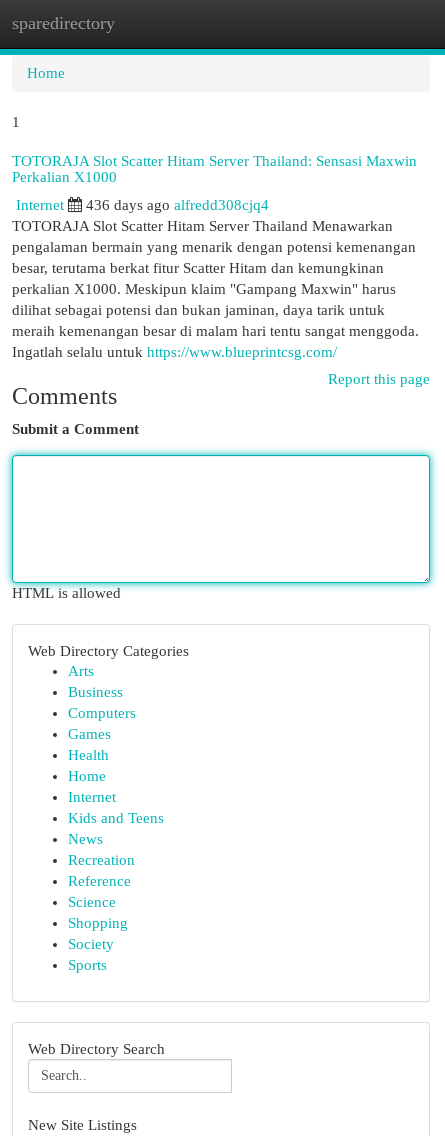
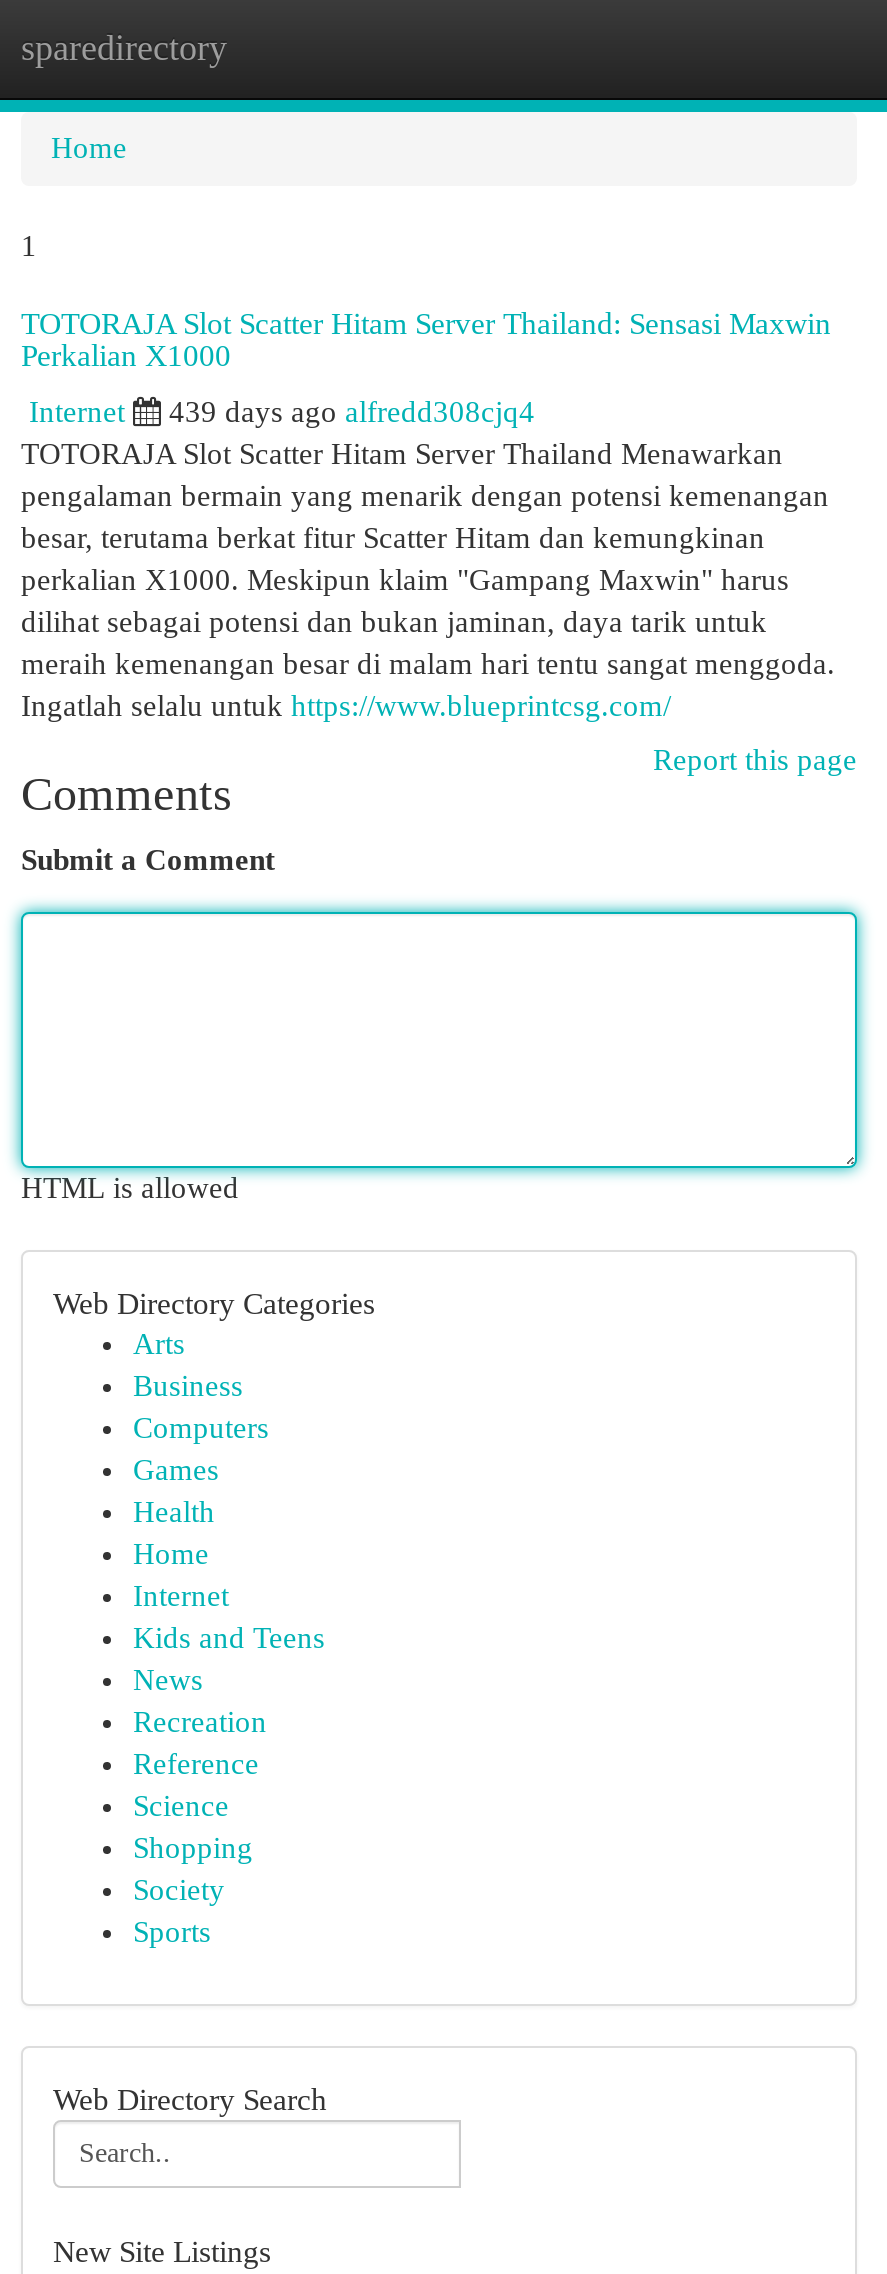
[86,197,269,213] 436 days ago alfredd308cjq4 -> [169,396,535,428] 439 days ago alfredd308cjq4

